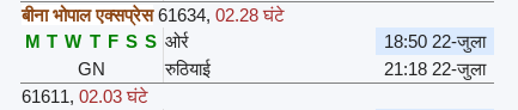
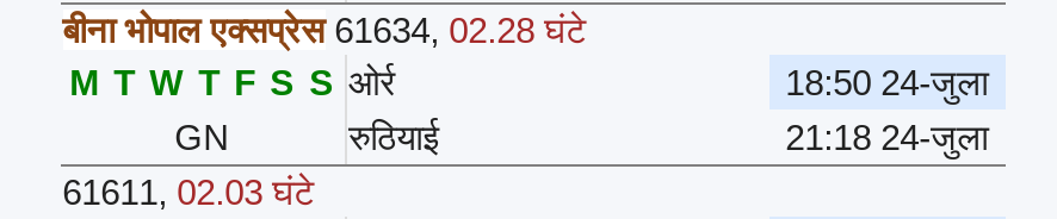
[384,31,485,51] 18:50 22-जुला -> [785,61,988,101] 18:50 24-जुला
[384,58,485,78] 21:18 22-जुला -> [785,116,988,156] 21:18 24-जुला

